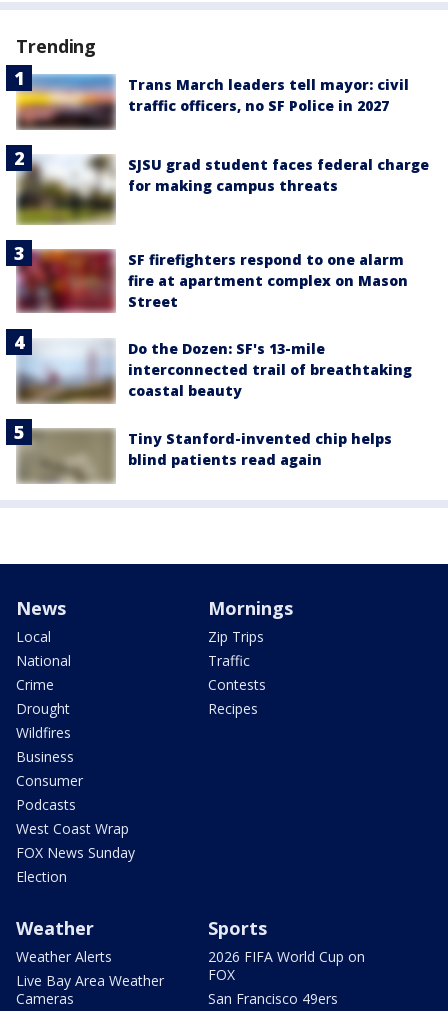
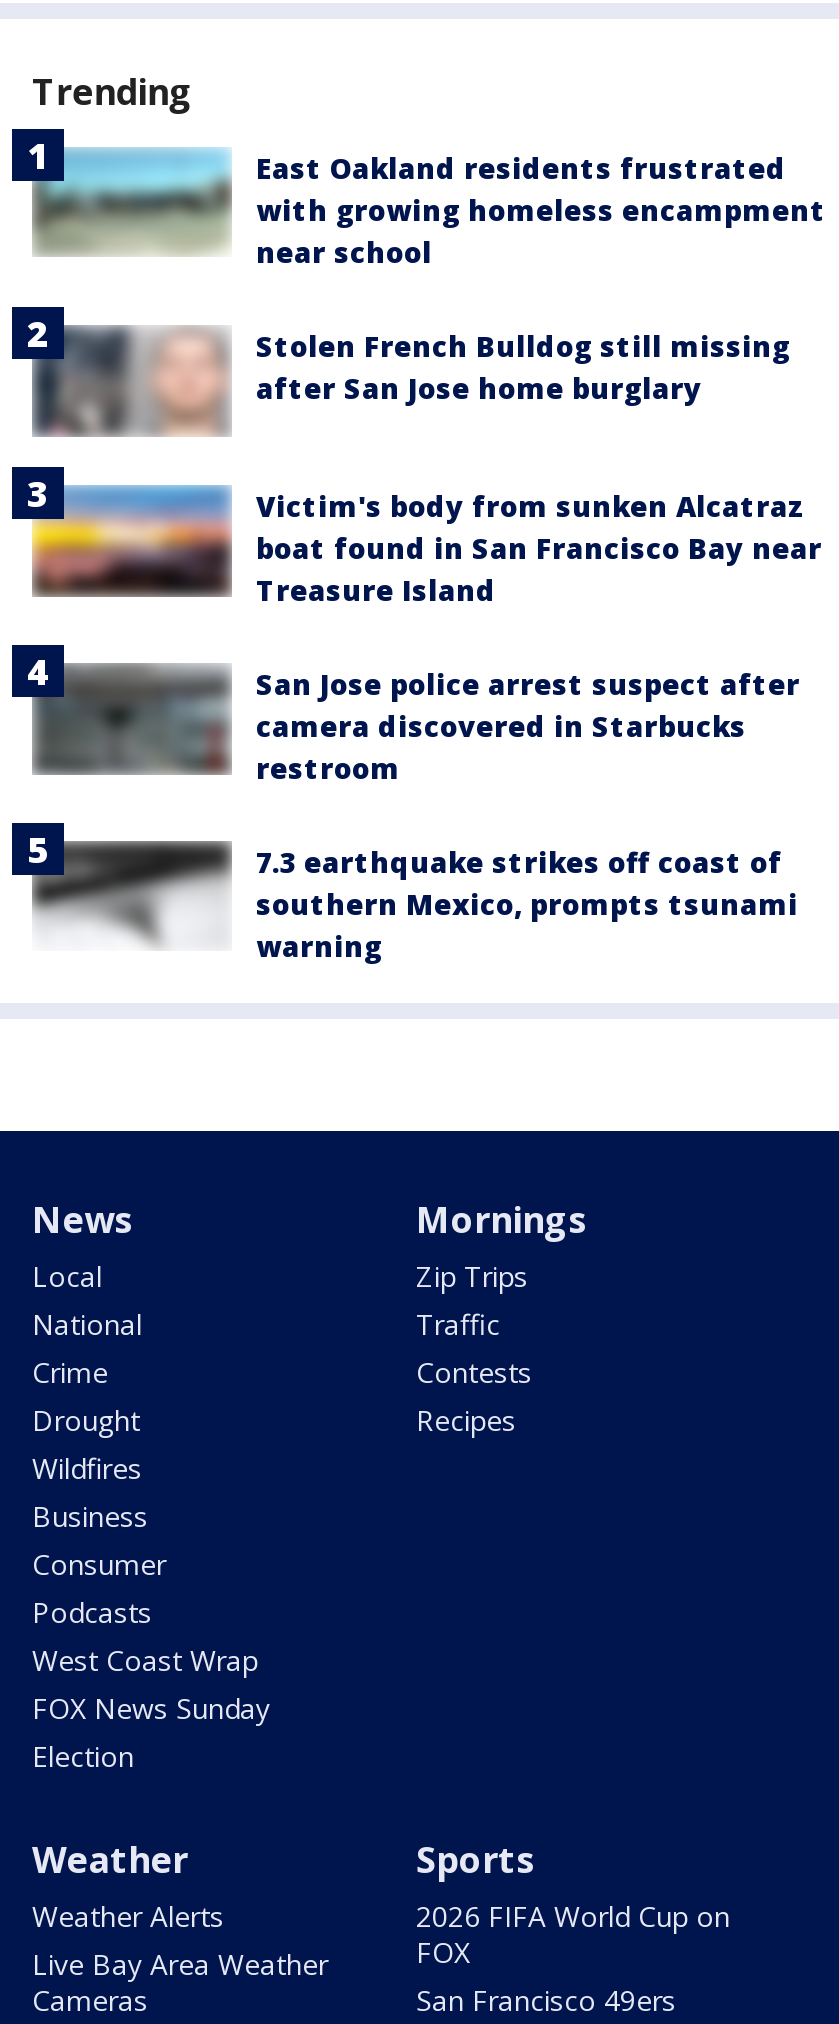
[16,75,409,131] [image] | Trans March leaders tell mayor: civil | traffic officers, no SF Police in 2027 -> [32,148,826,270] [image] | East Oakland residents frustrated | with growing homeless encampment | near school
[5,144,429,226] [image] | SJSU grad student faces federal charge | for making campus threats -> [10,293,790,449] [image] | Stolen French Bulldog still missing | after San Jose home burglary
[5,234,408,314] [image] | SF firefighters respond to one alarm | fire at apartment complex on Mason | Street -> [10,465,822,625] [image] | Victim's body from sunken Alcatraz | boat found in San Francisco Bay near | Treasure Island
[5,323,412,405] [image] | Do the Dozen: SF's 13-mile | interconnected trail of breathtaking | coastal beauty -> [10,643,800,807] [image] | San Jose police arrest suspect after | camera discovered in Starbucks | restroom
[5,412,392,484] [image] | Tiny Stanford-invented chip helps | blind patients read again -> [10,821,798,965] [image] | 7.3 earthquake strikes off coast of | southern Mexico, prompts tsunami | warning

